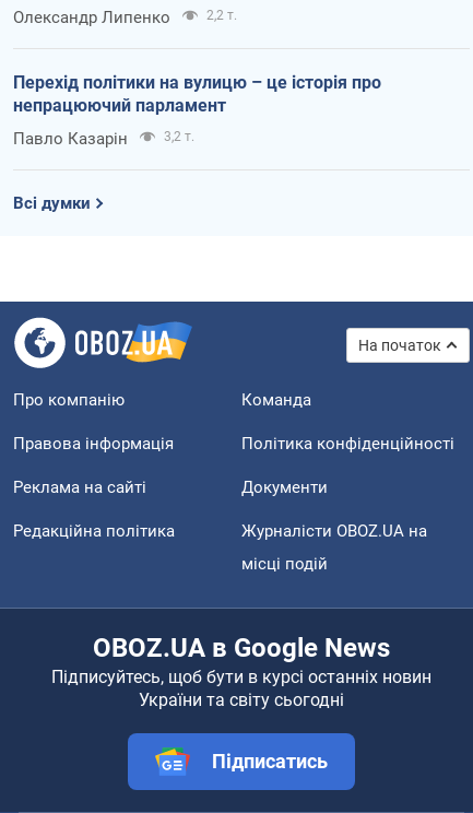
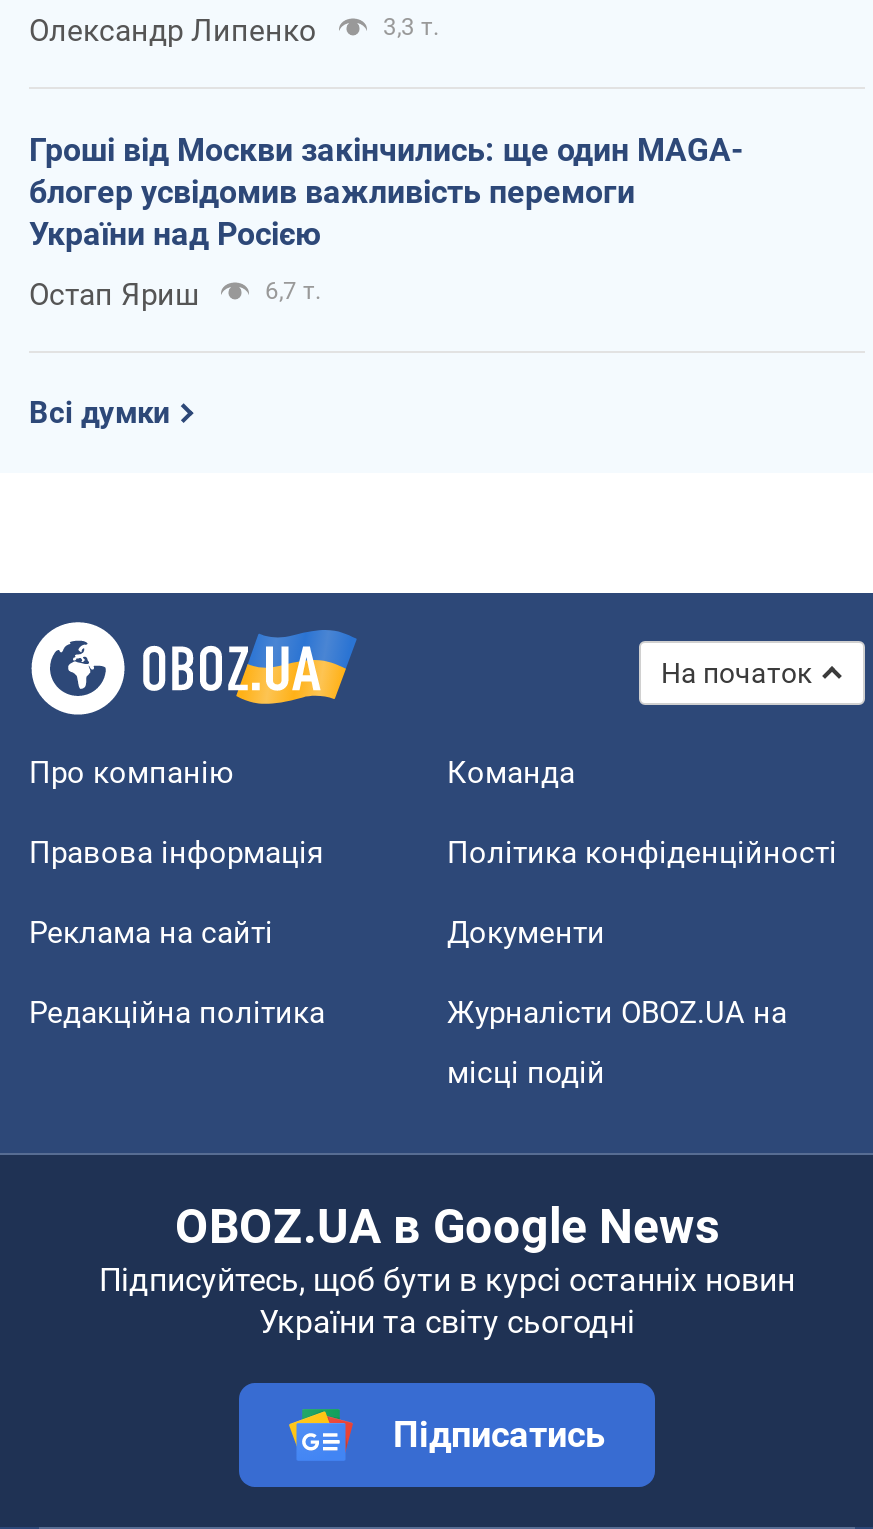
[206,7,237,23] 2,2 т. -> [383,12,439,40] 3,3 т.
[13,72,381,116] Перехід політики на вулицю – це історія про | непрацюючий парламент -> [29,130,743,252] Гроші від Москви закінчились: ще один MAGA- | блогер усвідомив важливість перемоги | України над Росією
[13,129,194,148] Павло Казарін | 3,2 т. -> [29,276,321,312] Остап Яриш | 6,7 т.

